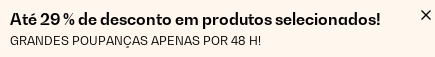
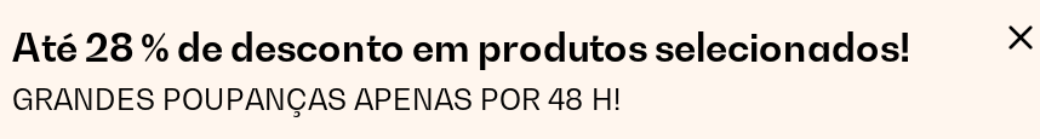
[10,9,381,29] Até 29 % de desconto em produtos selecionados! -> [12,23,912,71] Até 28 % de desconto em produtos selecionados!

